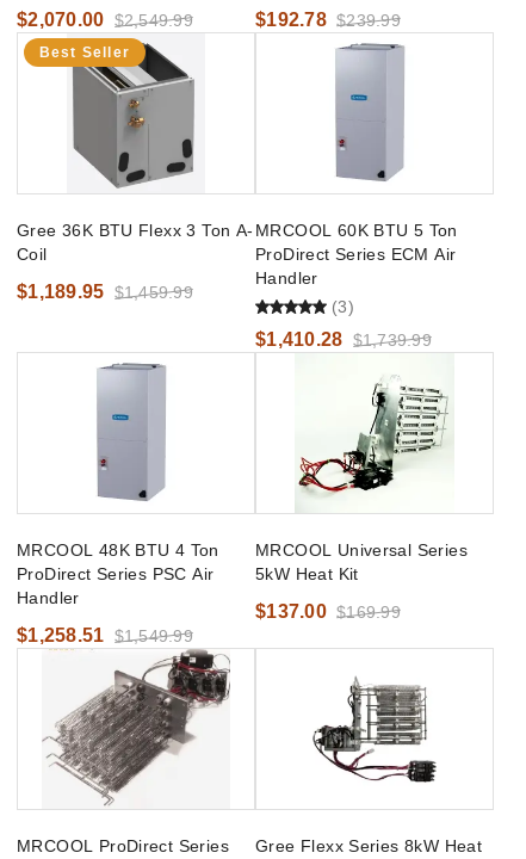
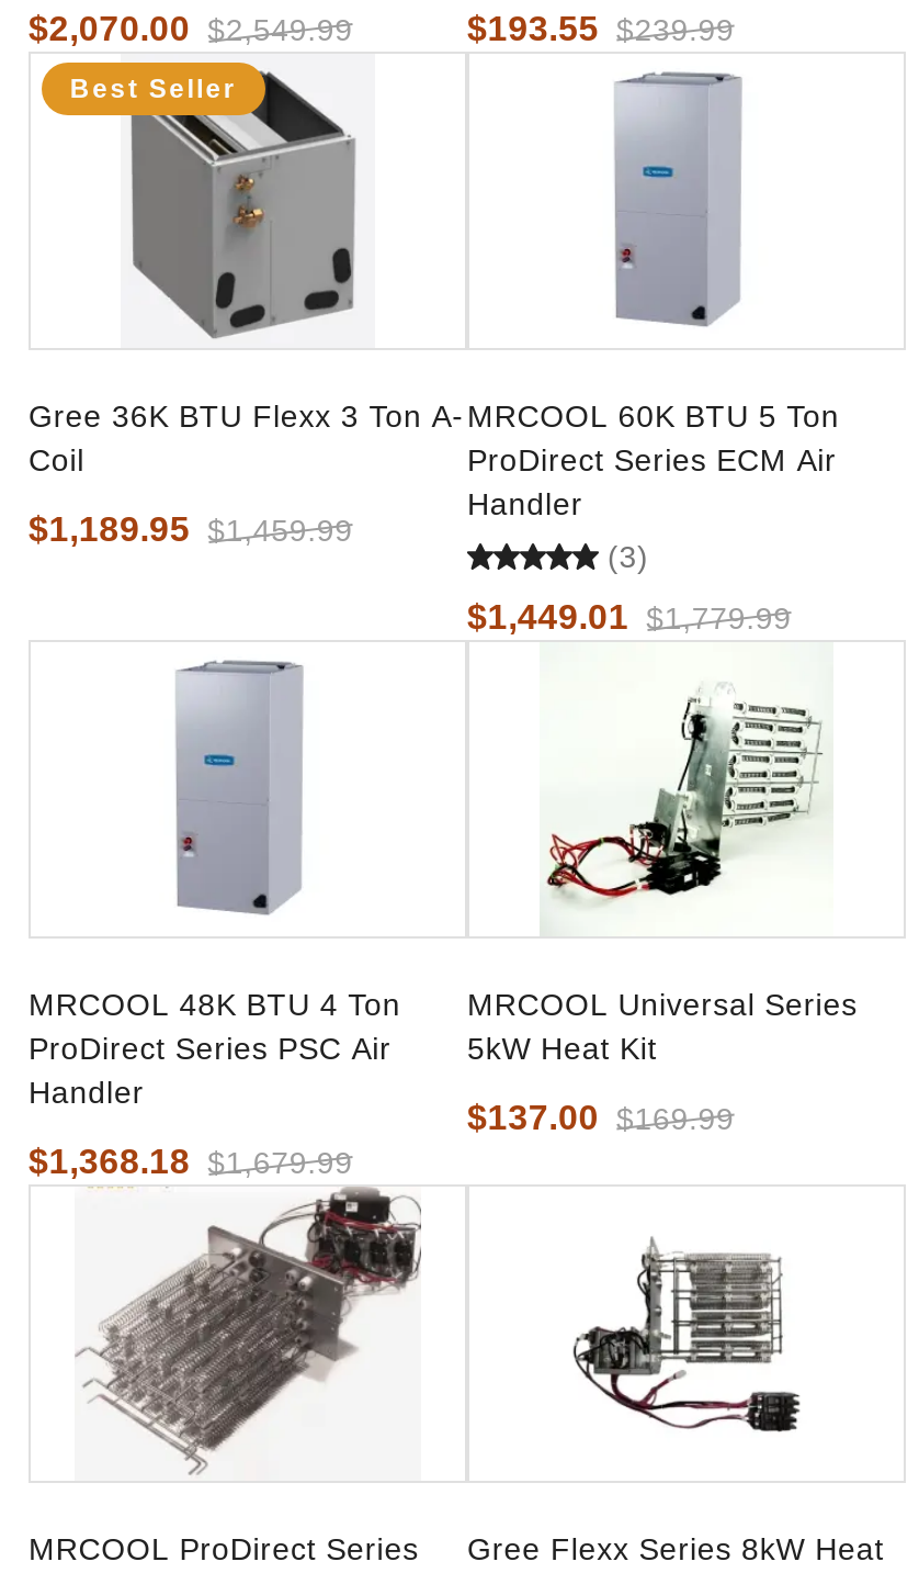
[255,10,401,30] $192.78 $239.99 -> [467,10,734,47] $193.55 $239.99
[255,329,432,350] $1,410.28 $1,739.99 -> [467,598,792,636] $1,449.01 $1,779.99
[17,625,193,645] $1,258.51 $1,549.99 -> [29,1143,353,1180] $1,368.18 $1,679.99

